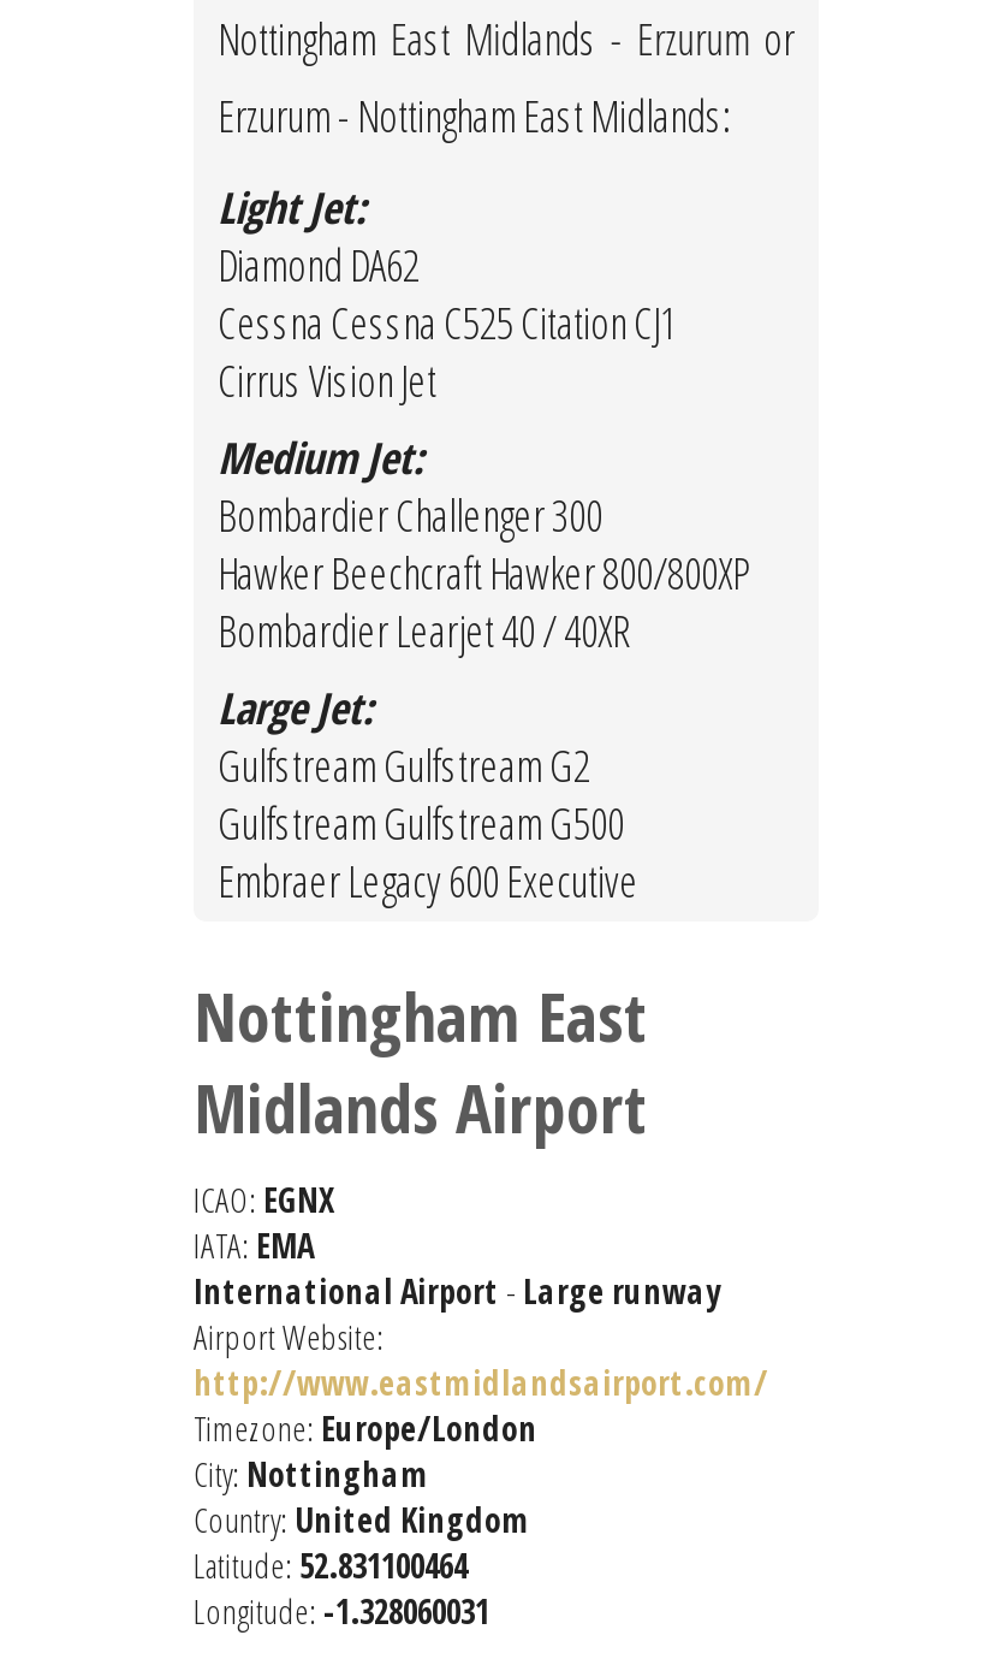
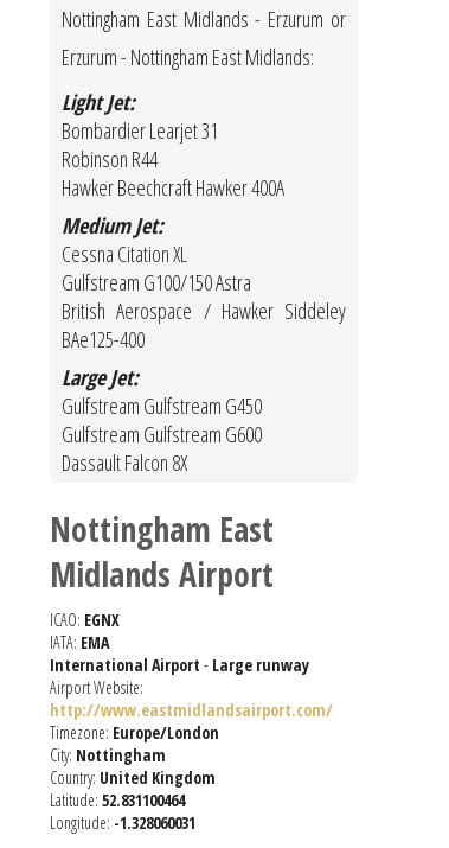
[218,237,677,410] Diamond DA62 | Cessna Cessna C525 Citation CJ1 | Cirrus Vision Jet -> [62,117,284,202] Bombardier Learjet 31 | Robinson R44 | Hawker Beechcraft Hawker 400A
[218,487,751,660] Bombardier Challenger 300 | Hawker Beechcraft Hawker 800/800XP | Bombardier Learjet 40 / 40XR -> [62,240,346,354] Cessna Citation XL | Gulfstream G100/150 Astra | British Aerospace / Hawker Siddeley | BAe125-400
[218,737,638,910] Gulfstream Gulfstream G2 | Gulfstream Gulfstream G500 | Embraer Legacy 600 Executive -> [62,392,262,477] Gulfstream Gulfstream G450 | Gulfstream Gulfstream G600 | Dassault Falcon 8X

